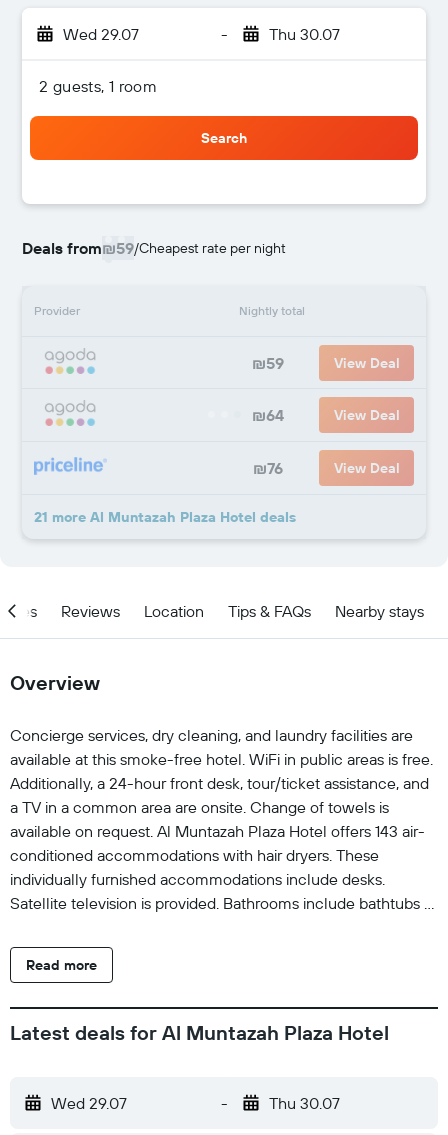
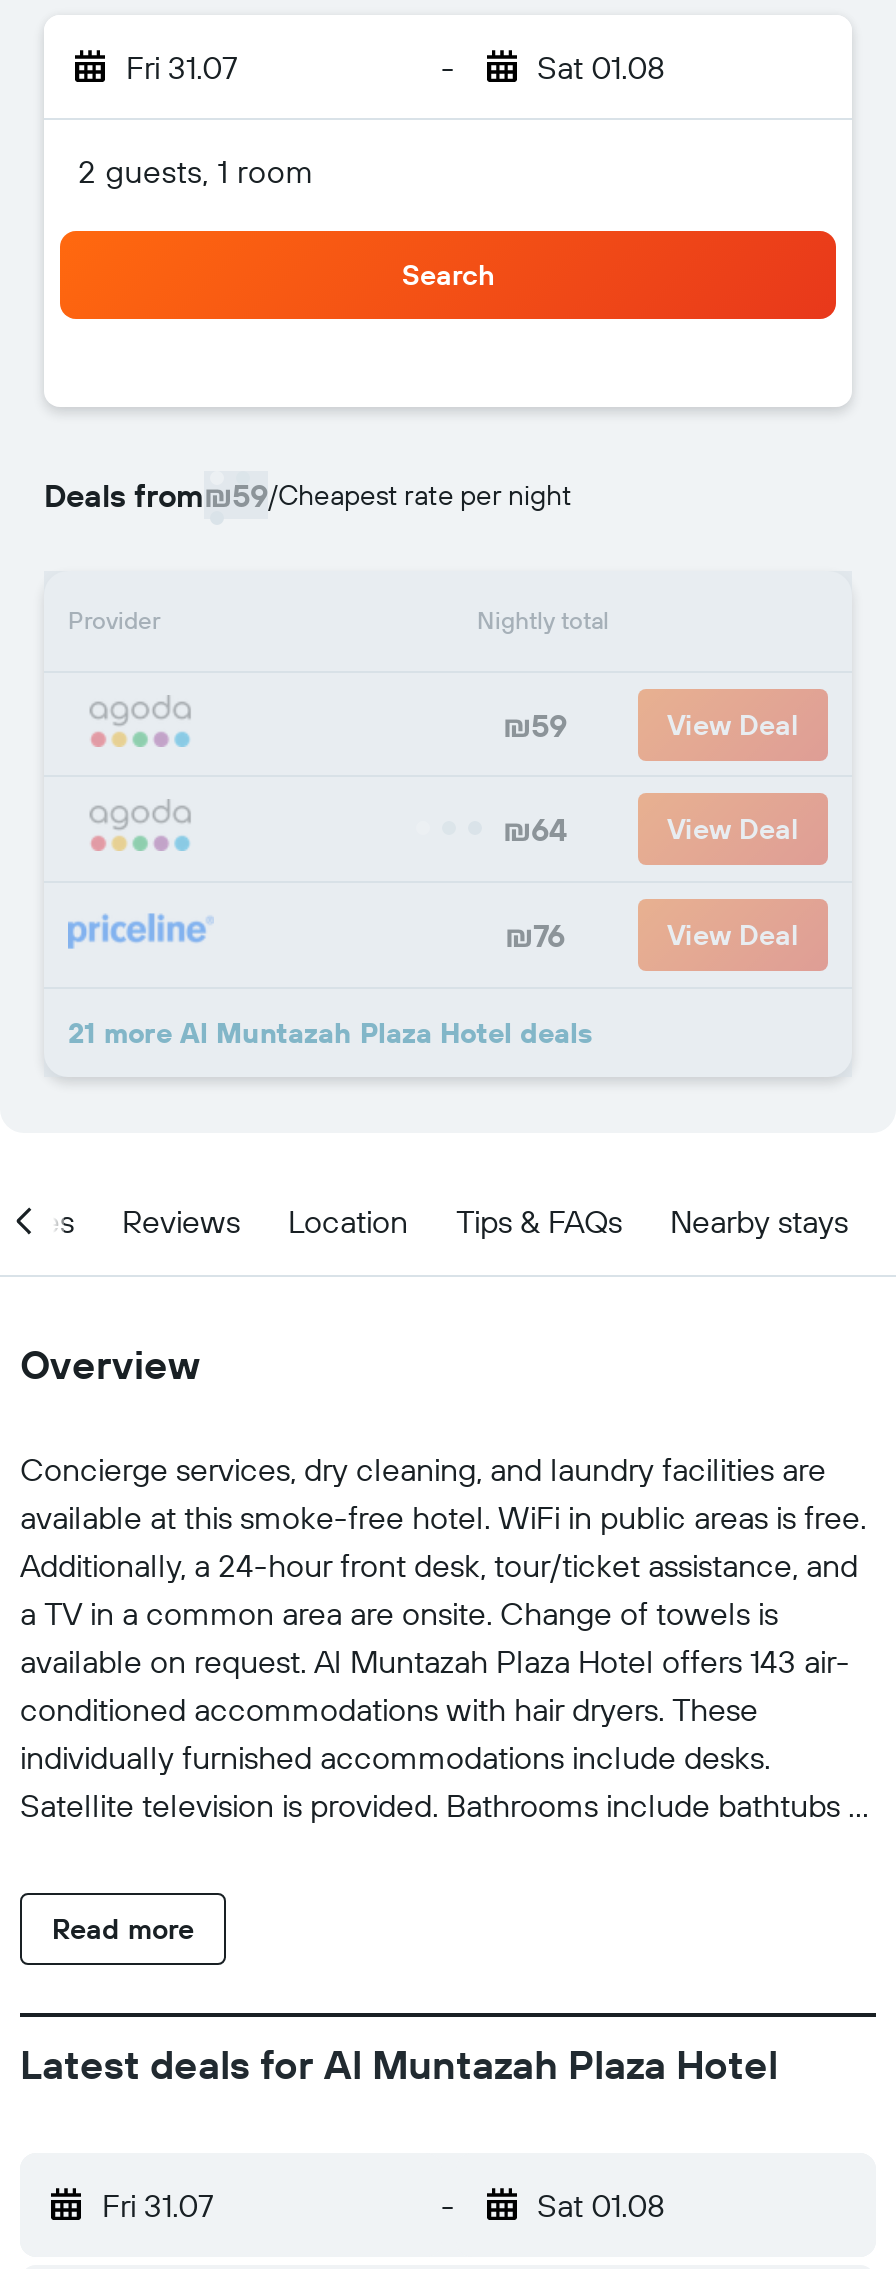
[63,24,139,44] Wed 29.07 -> [126,47,238,87] Fri 31.07
[268,24,339,44] Thu 30.07 -> [537,47,665,87] Sat 01.08
[51,1093,127,1113] Wed 29.07 -> [102,2185,214,2225] Fri 31.07
[268,1093,339,1113] Thu 30.07 -> [537,2185,665,2225] Sat 01.08

